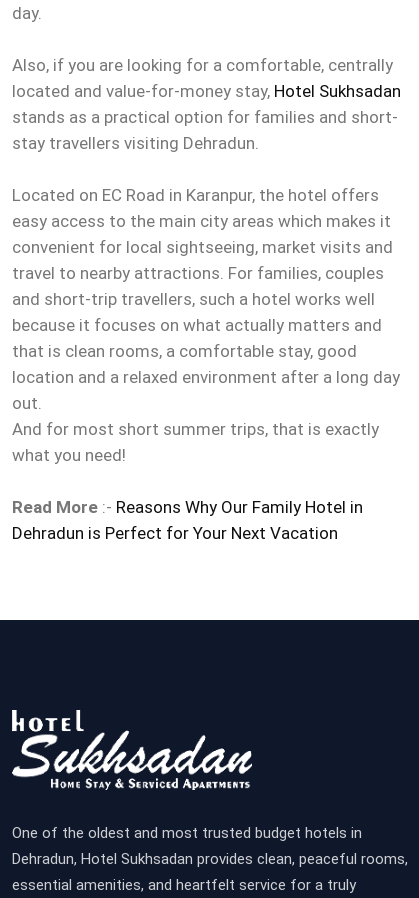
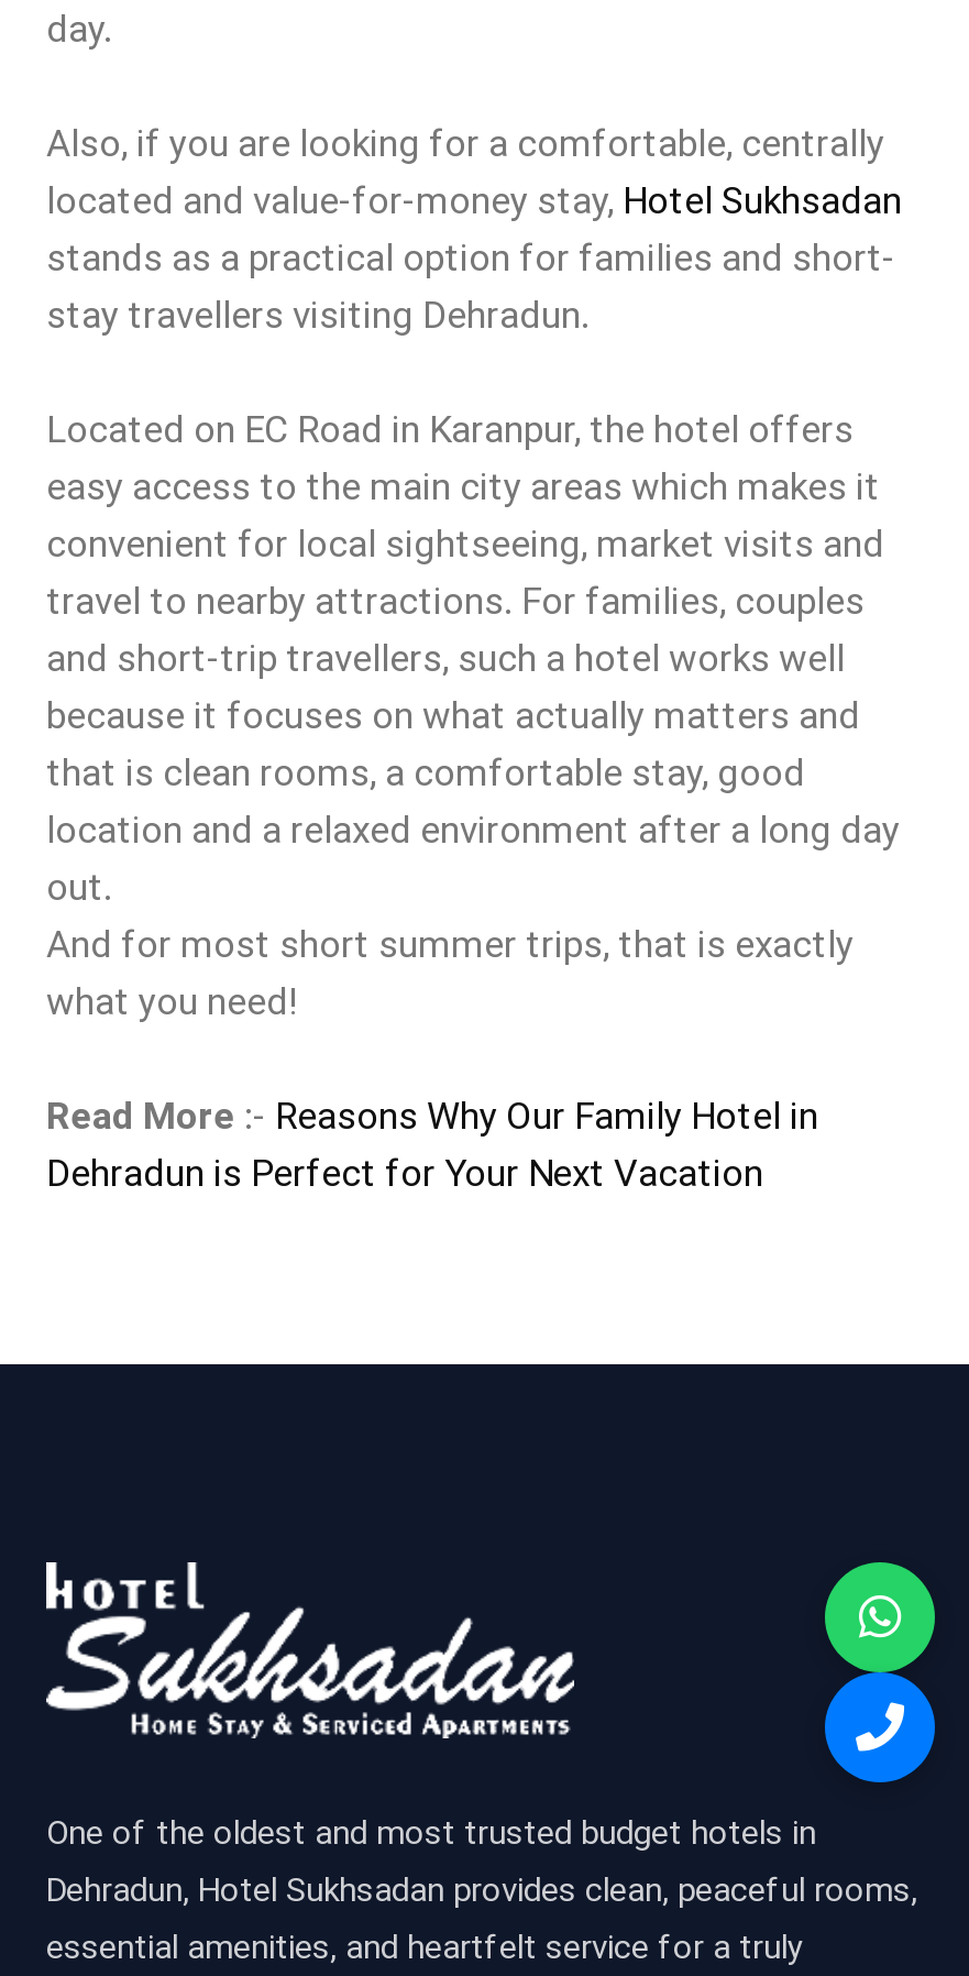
none -> [823,1560,937,1785] [image]

